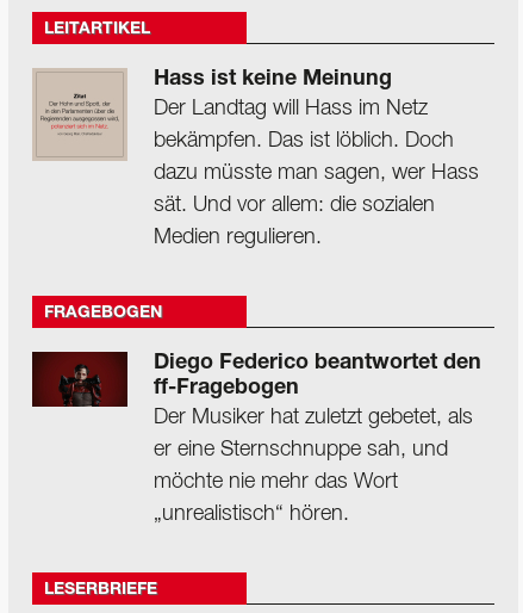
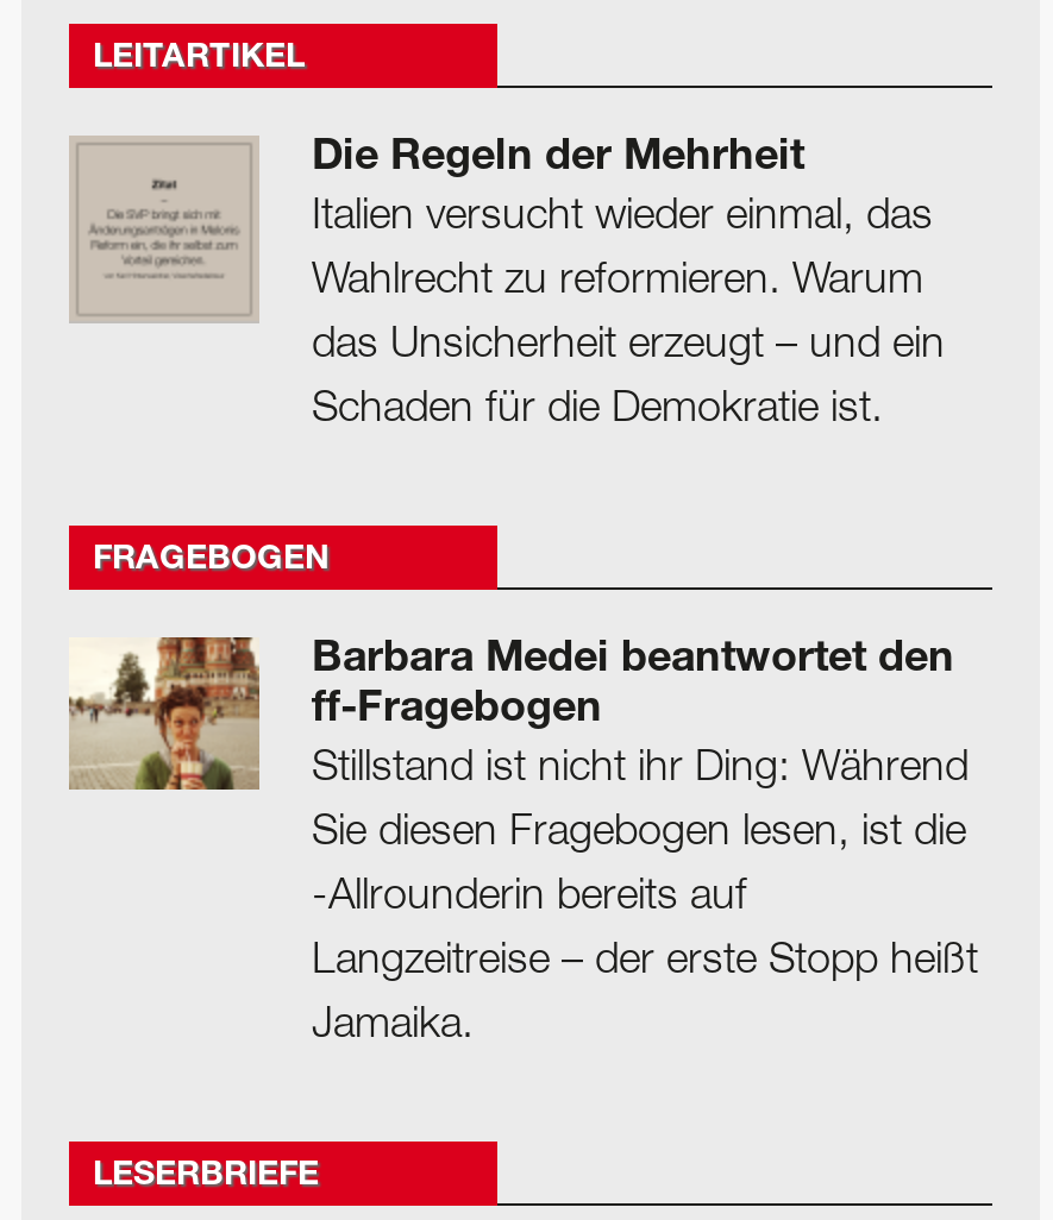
[154,70,479,247] Hass ist keine Meinung | Der Landtag will Hass im Netz | bekämpfen. Das ist löblich. Doch | dazu müsste man sagen, wer Hass | sät. Und vor allem: die sozialen | Medien regulieren. -> [312,139,945,429] Die Regeln der Mehrheit | Italien versucht wieder einmal, das | Wahlrecht zu reformieren. Warum | das Unsicherheit erzeugt – und ein | Schaden für die Demokratie ist.
moved [44,306,162,322] -> [93,545,328,578]: FRAGEBOGEN
[31,351,481,408] [image] | Diego Federico beantwortet den -> [67,635,954,792] [image] | Barbara Medei beantwortet den
moved [154,378,299,400] -> [312,690,602,733]: ff-Fragebogen
[154,408,473,524] Der Musiker hat zuletzt gebetet, als | er eine Sternschnuppe sah, und | möchte nie mehr das Wort | „unrealistisch“ hören. -> [312,750,978,1044] Stillstand ist nicht ihr Ding: Während | Sie diesen Fragebogen lesen, ist die | -Allrounderin bereits auf | Langzeitreise – der erste Stopp heißt | Jamaika.

